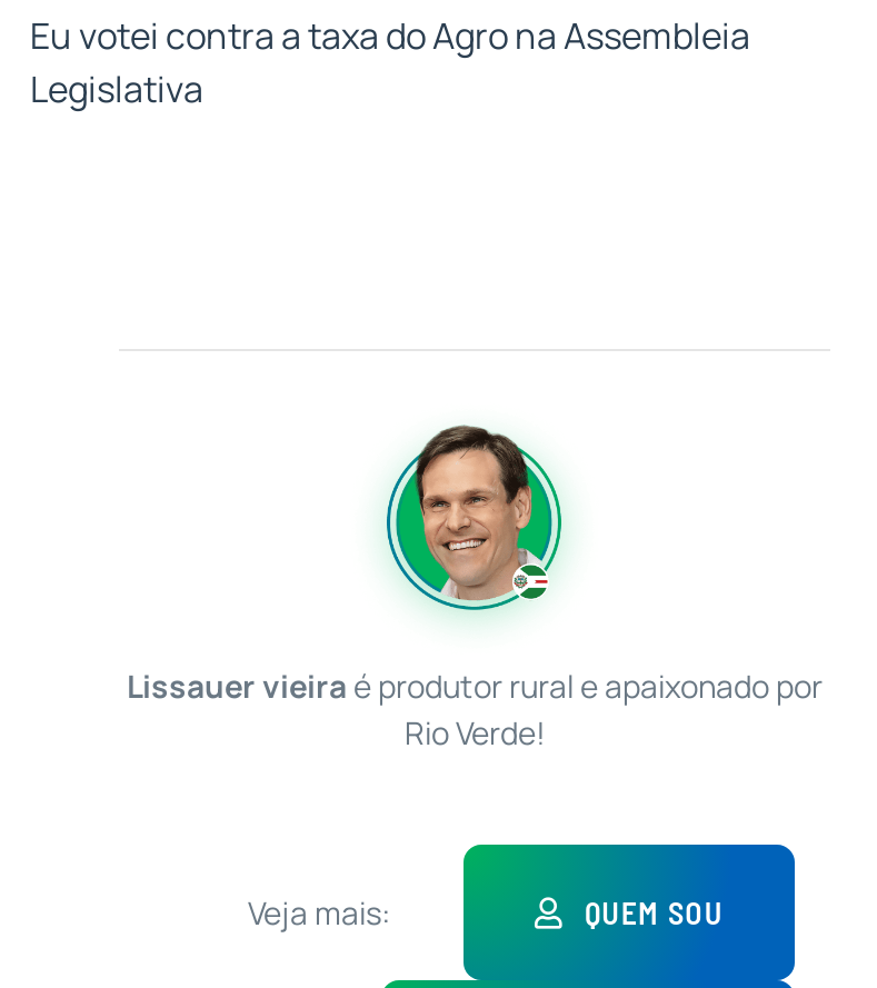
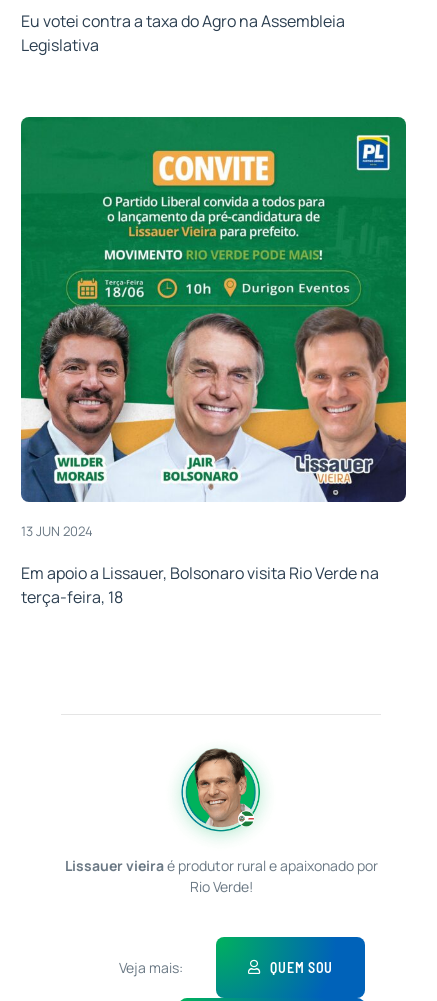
none -> [20,116,407,608] [image] | 13 JUN 2024 | Em apoio a Lissauer, Bolsonaro visita Rio Verde na | terça-feira, 18

